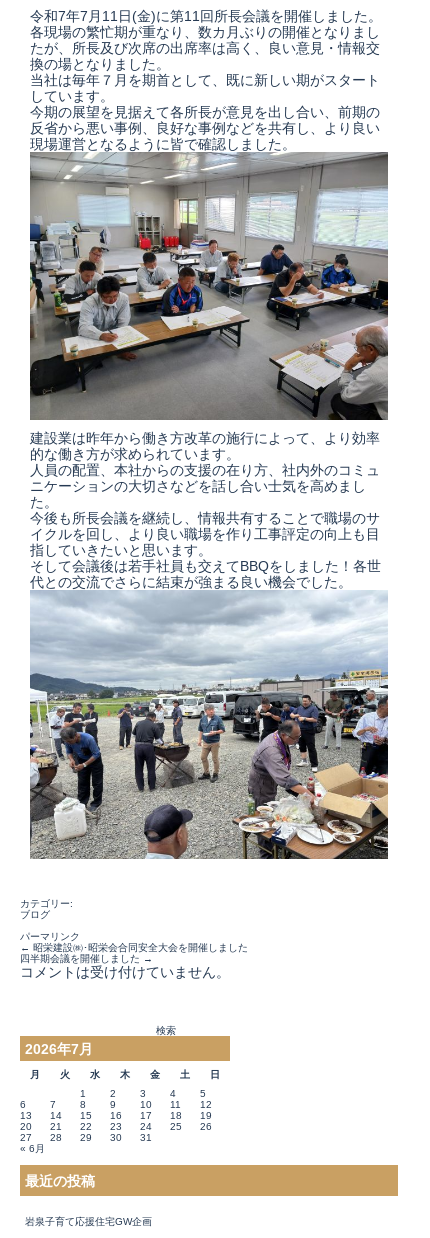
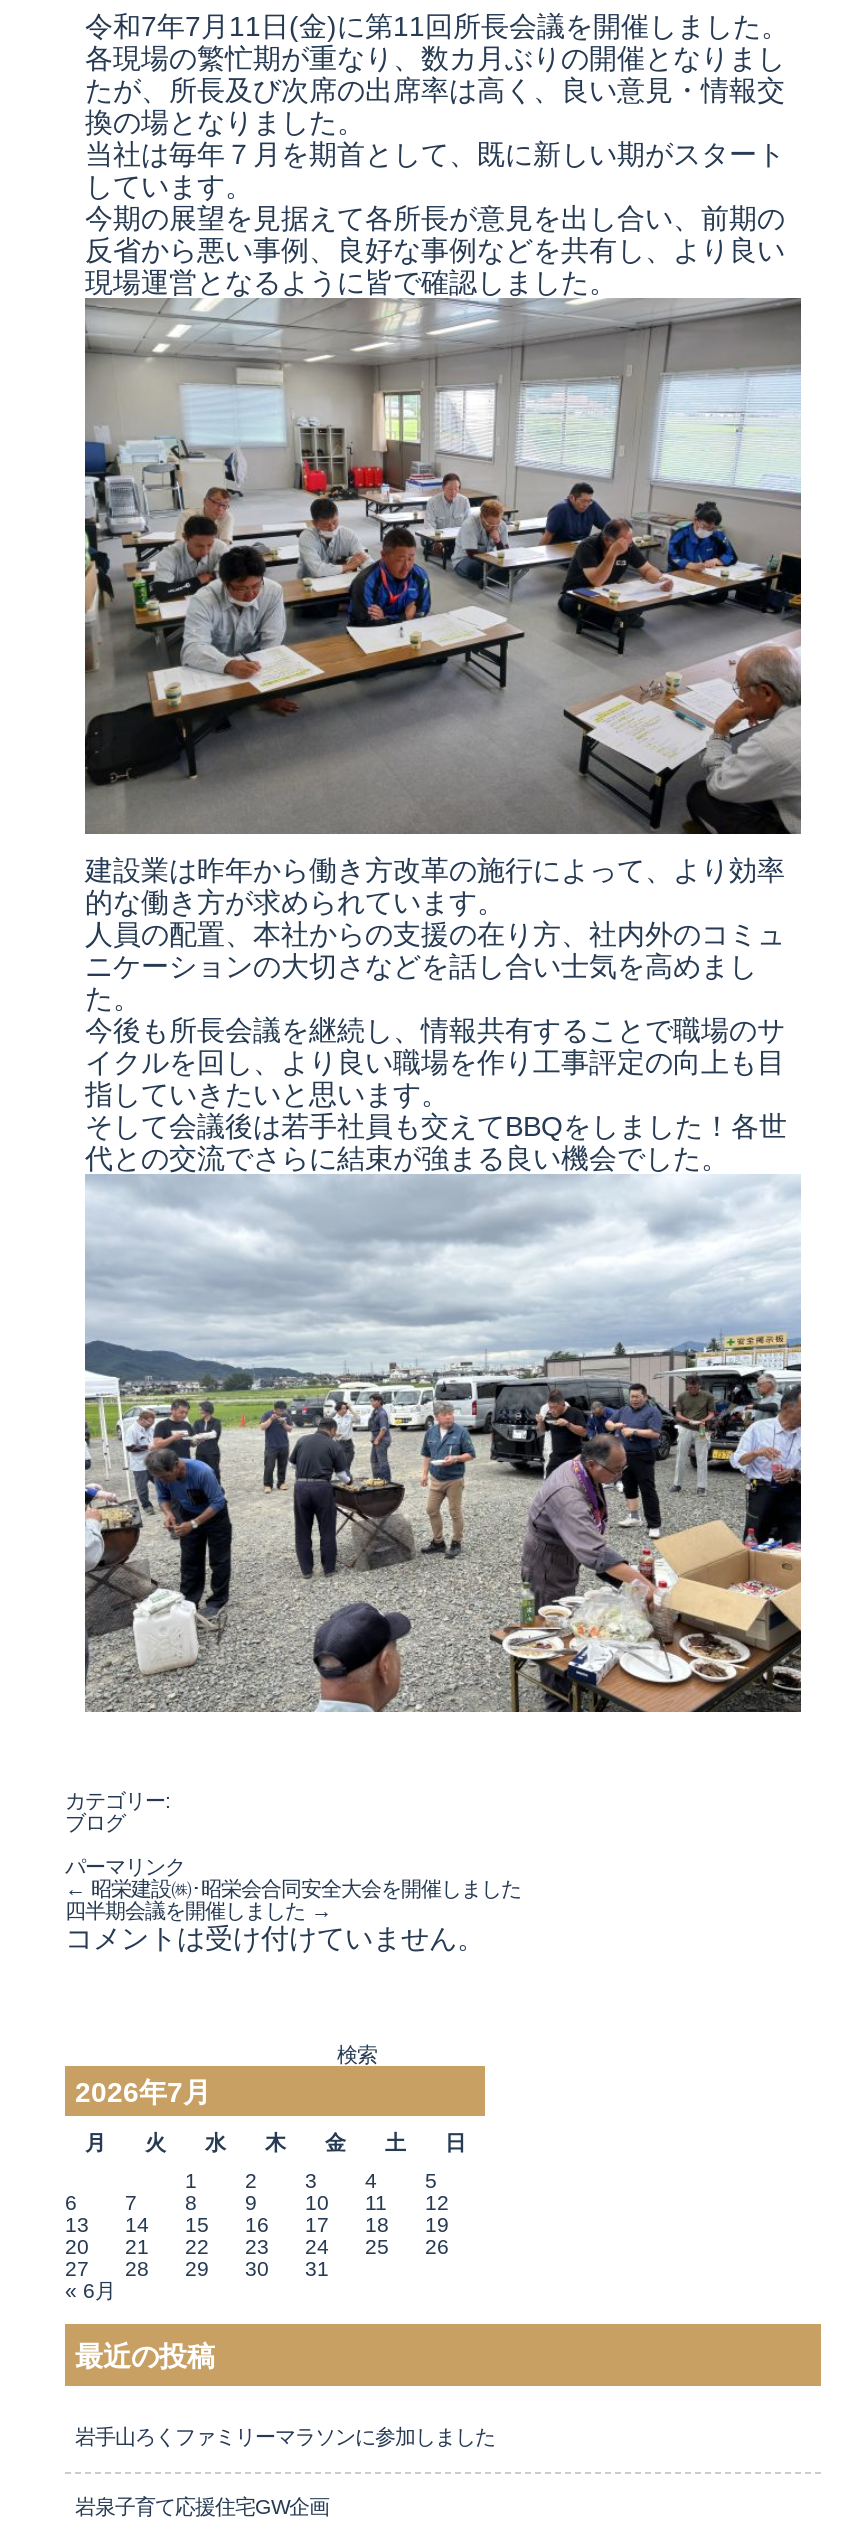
none -> [75,2425,495,2447] 岩手山ろくファミリーマラソンに参加しました

